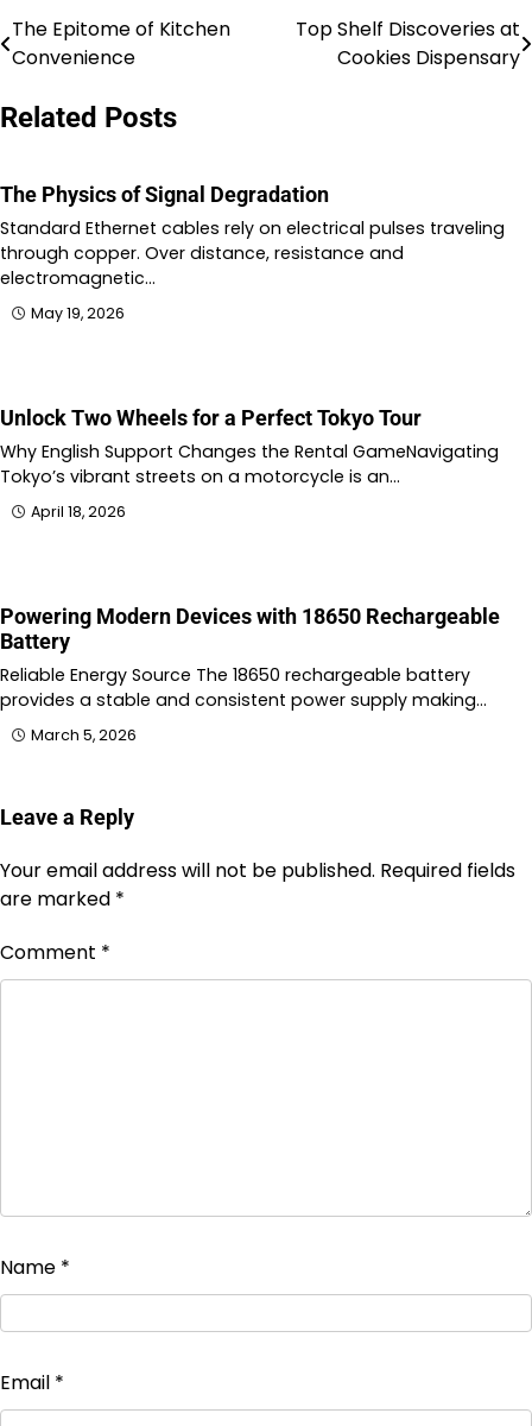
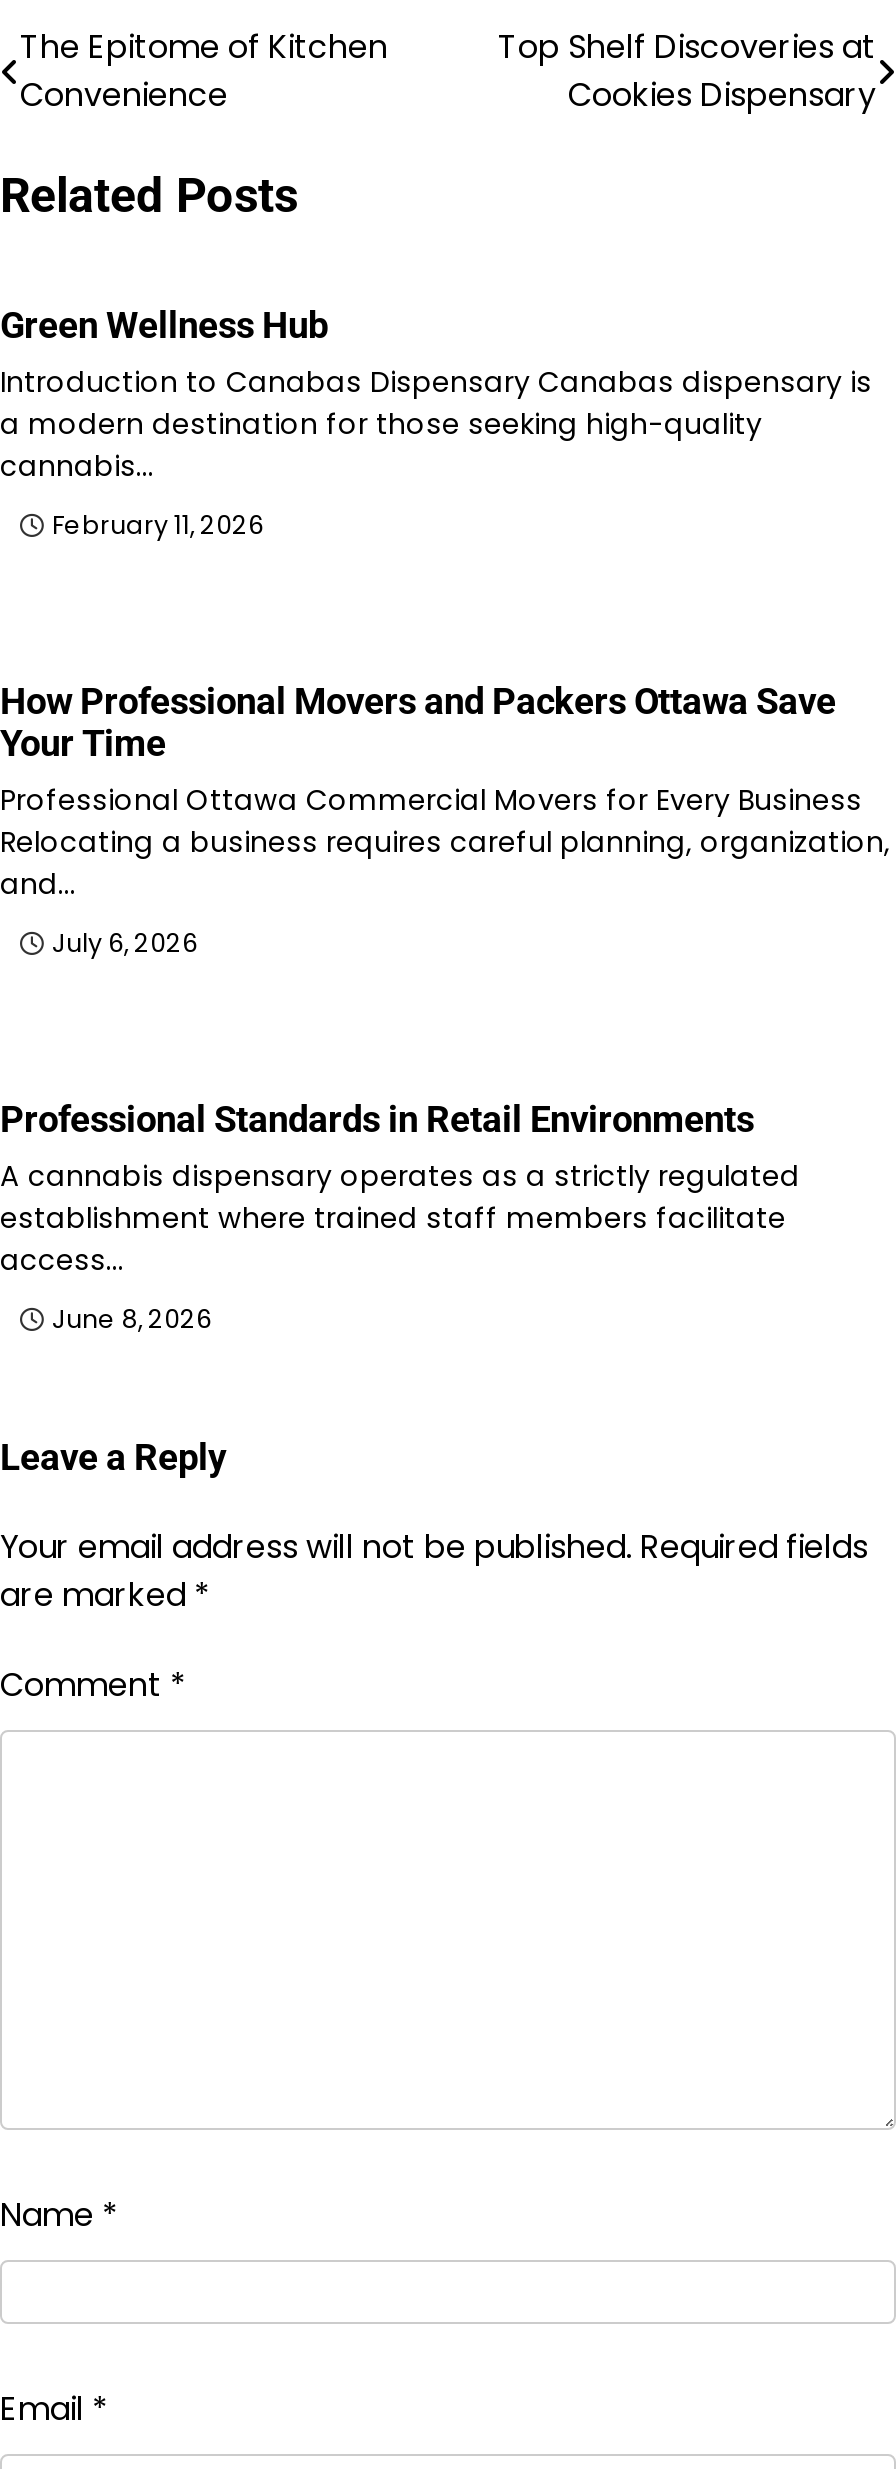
[0,182,505,290] The Physics of Signal Degradation | Standard Ethernet cables rely on electrical pulses traveling | through copper. Over distance, resistance and | electromagnetic… -> [0,304,872,486] Green Wellness Hub | Introduction to Canabas Dispensary Canabas dispensary is | a modern destination for those seeking high-quality | cannabis…
[31,303,125,323] May 19, 2026 -> [52,508,264,542] February 11, 2026
[0,405,499,488] Unlock Two Wheels for a Perfect Tokyo Tour | Why English Support Changes the Rental GameNavigating | Tokyo’s vibrant streets on a motorcycle is an… -> [0,680,890,904] How Professional Movers and Packers Ottawa Save | Your Time | Professional Ottawa Commercial Movers for Every Business | Relocating a business requires careful planning, organization, | and…
[31,501,126,521] April 18, 2026 -> [52,926,198,960] July 6, 2026
[0,603,500,712] Powering Modern Devices with 18650 Rechargeable | Battery | Reliable Energy Source The 18650 rechargeable battery | provides a stable and consistent power supply making… -> [0,1098,800,1280] Professional Standards in Retail Environments | A cannabis dispensary operates as a strictly regulated | establishment where trained staff members facilitate | access…
[31,725,137,745] March 5, 2026 -> [52,1302,212,1336] June 8, 2026

